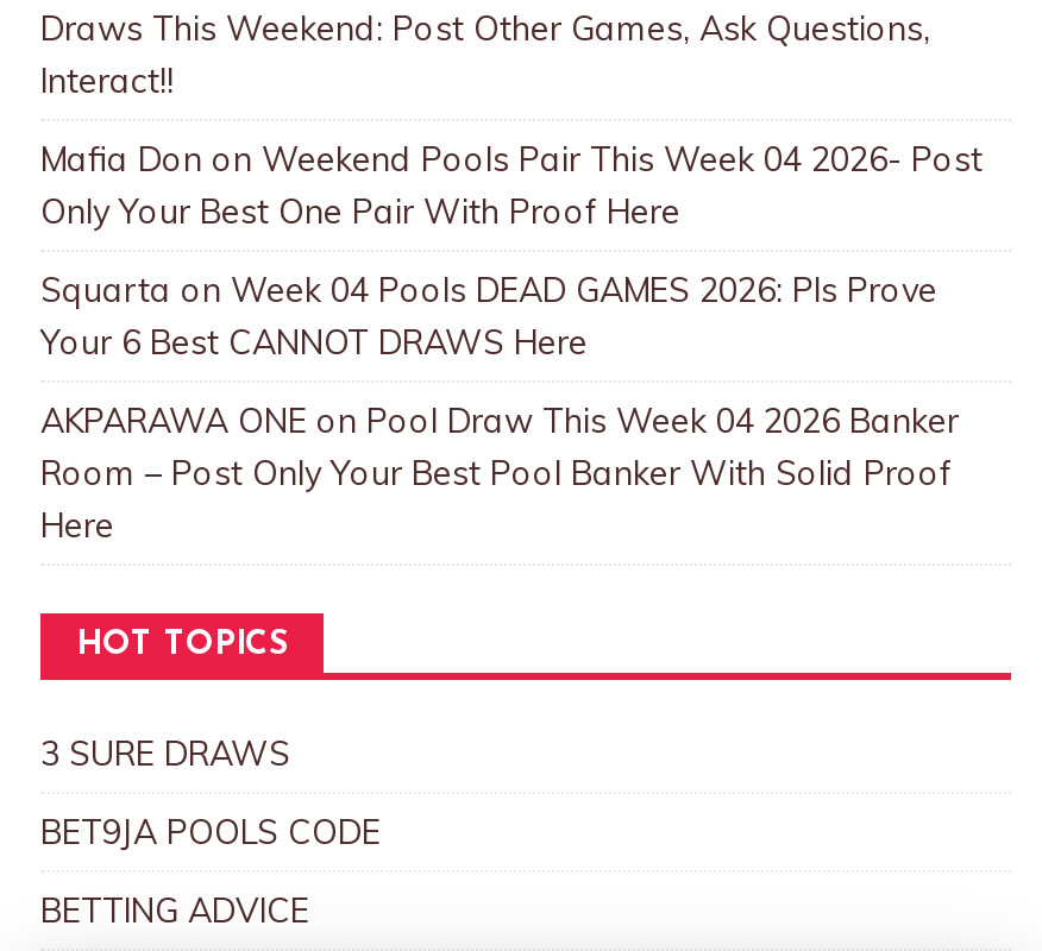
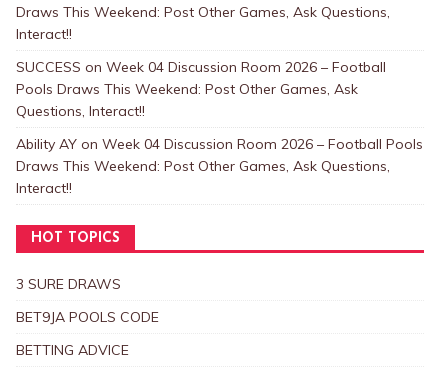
[40,138,983,547] Mafia Don on Weekend Pools Pair This Week 04 2026- Post | Only Your Best One Pair With Proof Here | Squarta on Week 04 Pools DEAD GAMES 2026: Pls Prove | Your 6 Best CANNOT DRAWS Here | AKPARAWA ONE on Pool Draw This Week 04 2026 Banker | Room – Post Only Your Best Pool Banker With Solid Proof | Here -> [16,58,423,197] SUCCESS on Week 04 Discussion Room 2026 – Football | Pools Draws This Weekend: Post Other Games, Ask | Questions, Interact!! | Ability AY on Week 04 Discussion Room 2026 – Football Pools | Draws This Weekend: Post Other Games, Ask Questions, | Interact!!

